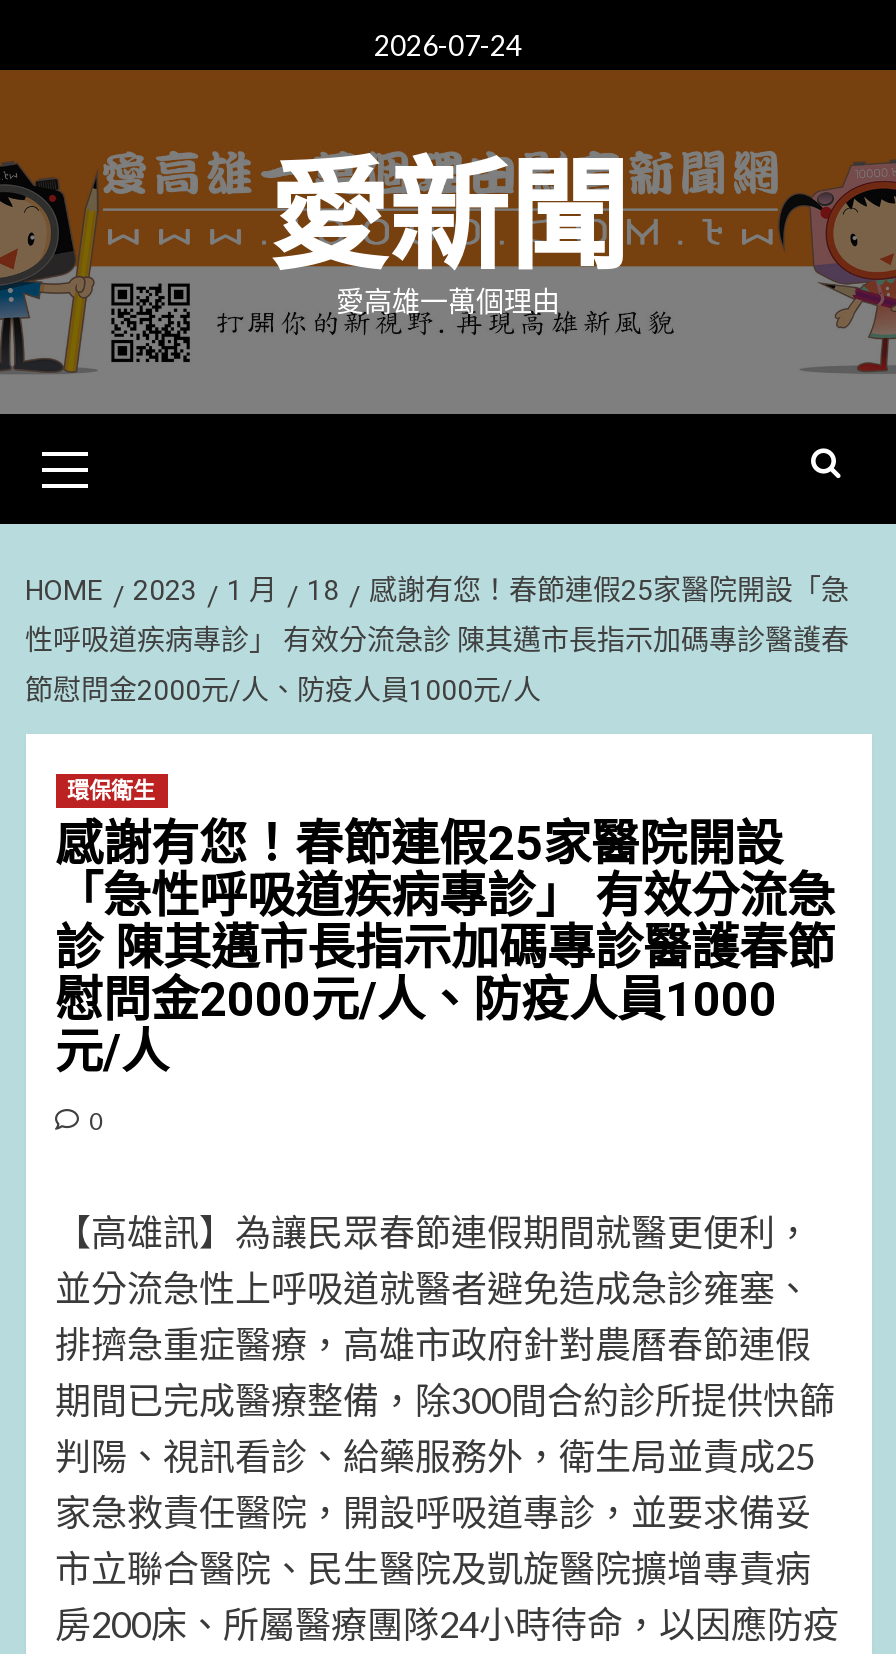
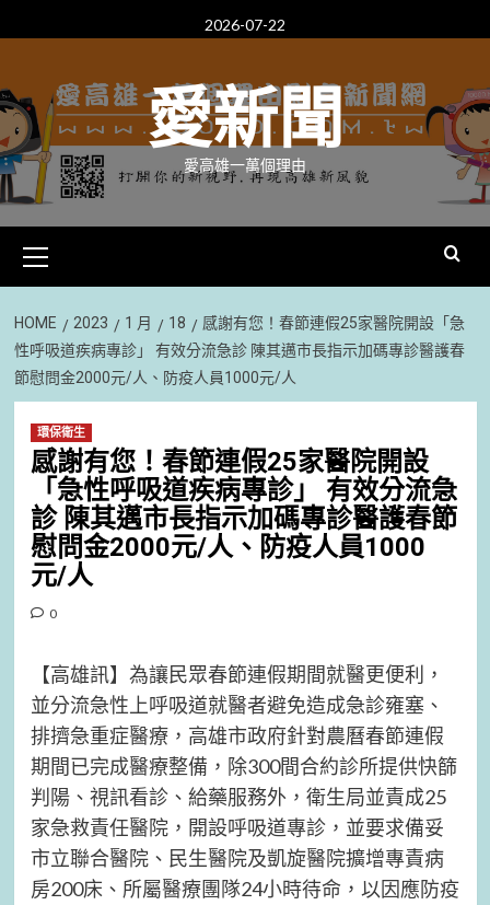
[374,28,522,62] 2026-07-24 -> [205,15,285,34] 2026-07-22

